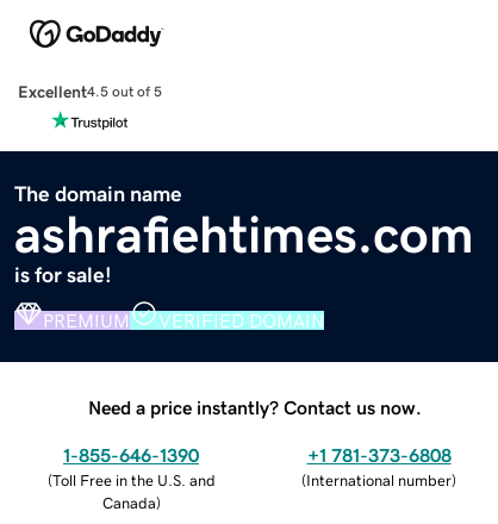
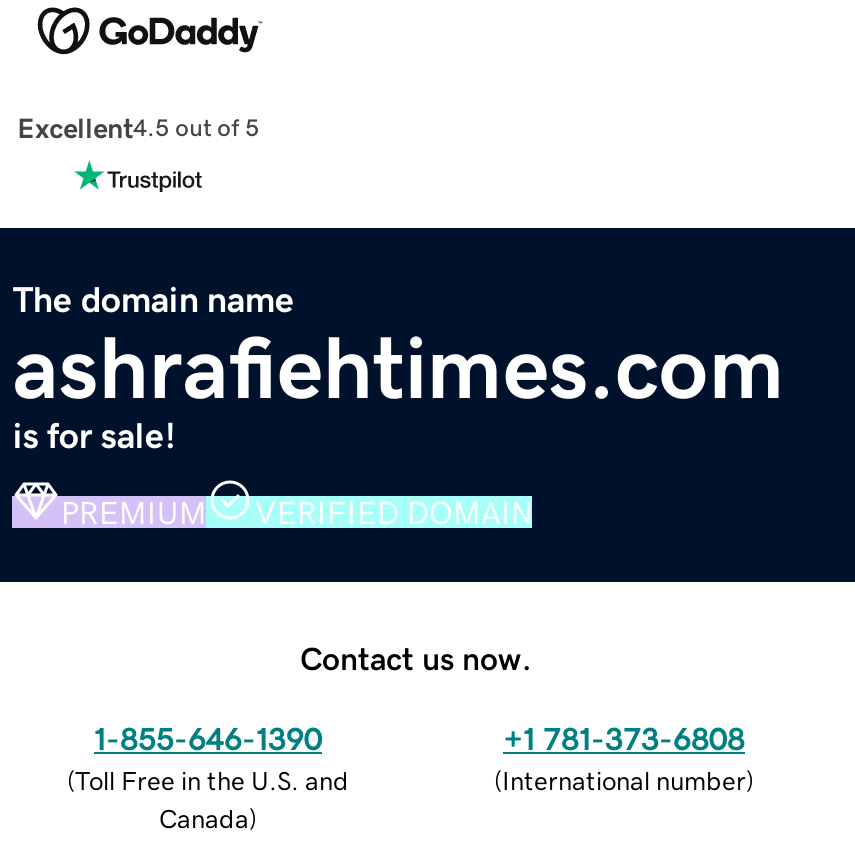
[88,397,422,416] Need a price instantly? Contact us now. -> [300,641,532,673] Contact us now.

